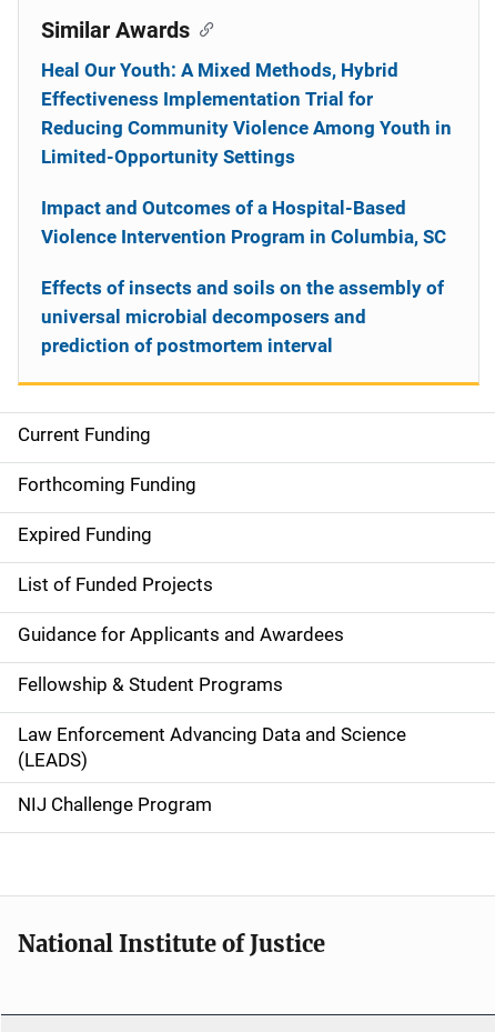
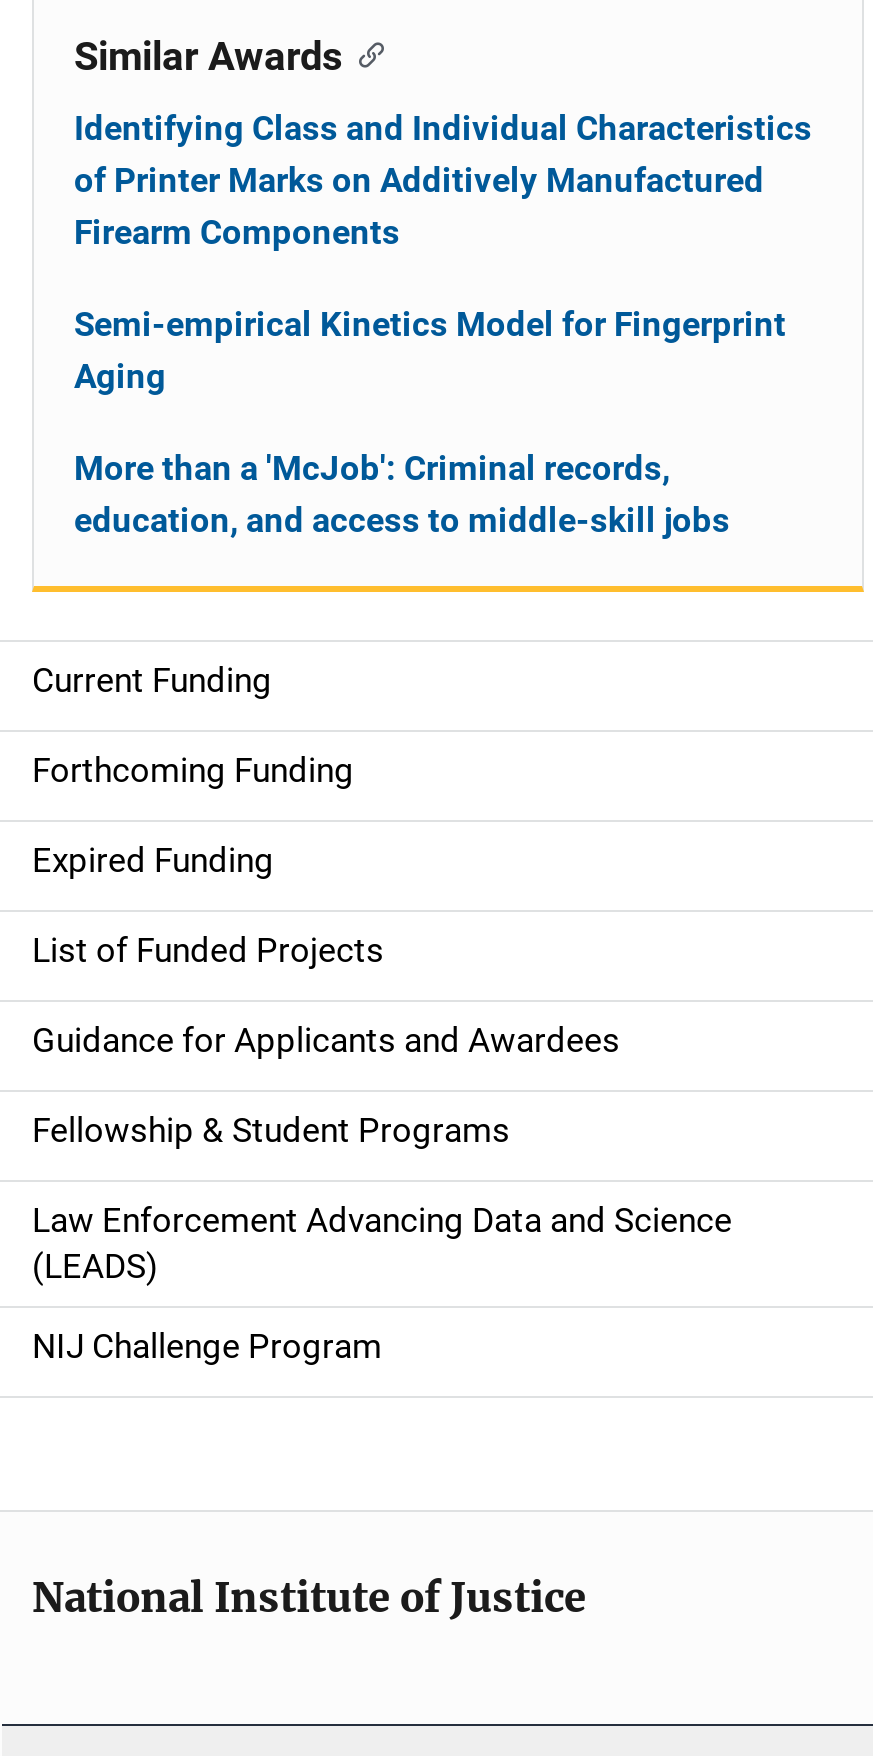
[41,59,452,168] Heal Our Youth: A Mixed Methods, Hybrid | Effectiveness Implementation Trial for | Reducing Community Violence Among Youth in | Limited-Opportunity Settings -> [74,108,812,252] Identifying Class and Individual Characteristics | of Printer Marks on Additively Manufactured | Firearm Components
[41,197,446,248] Impact and Outcomes of a Hospital-Based | Violence Intervention Program in Columbia, SC -> [74,304,786,396] Semi-empirical Kinetics Model for Fingerprint | Aging
[41,277,444,357] Effects of insects and soils on the assembly of | universal microbial decomposers and | prediction of postmortem interval -> [74,448,730,540] More than a 'McJob': Criminal records, | education, and access to middle-skill jobs

